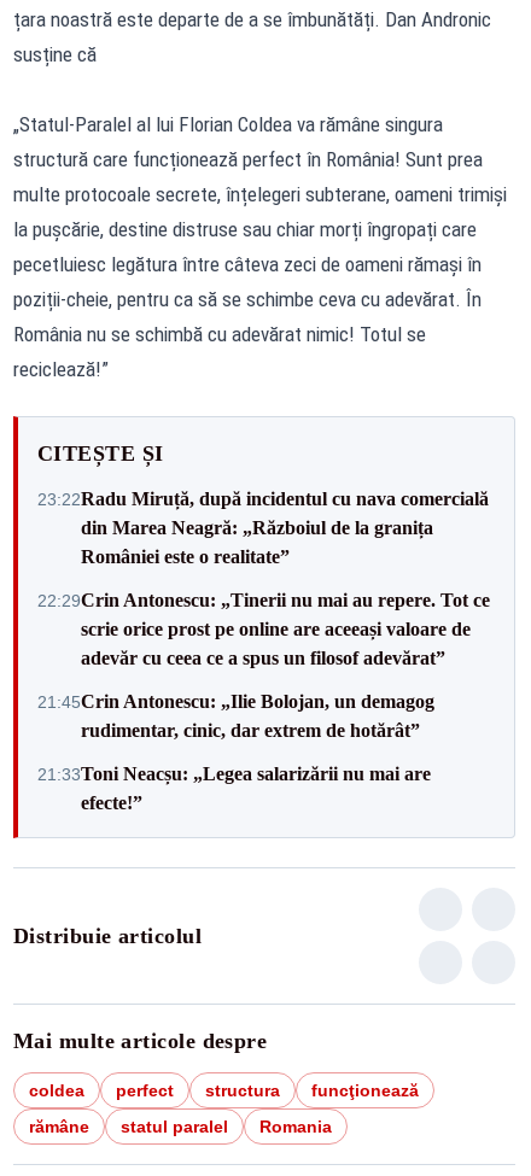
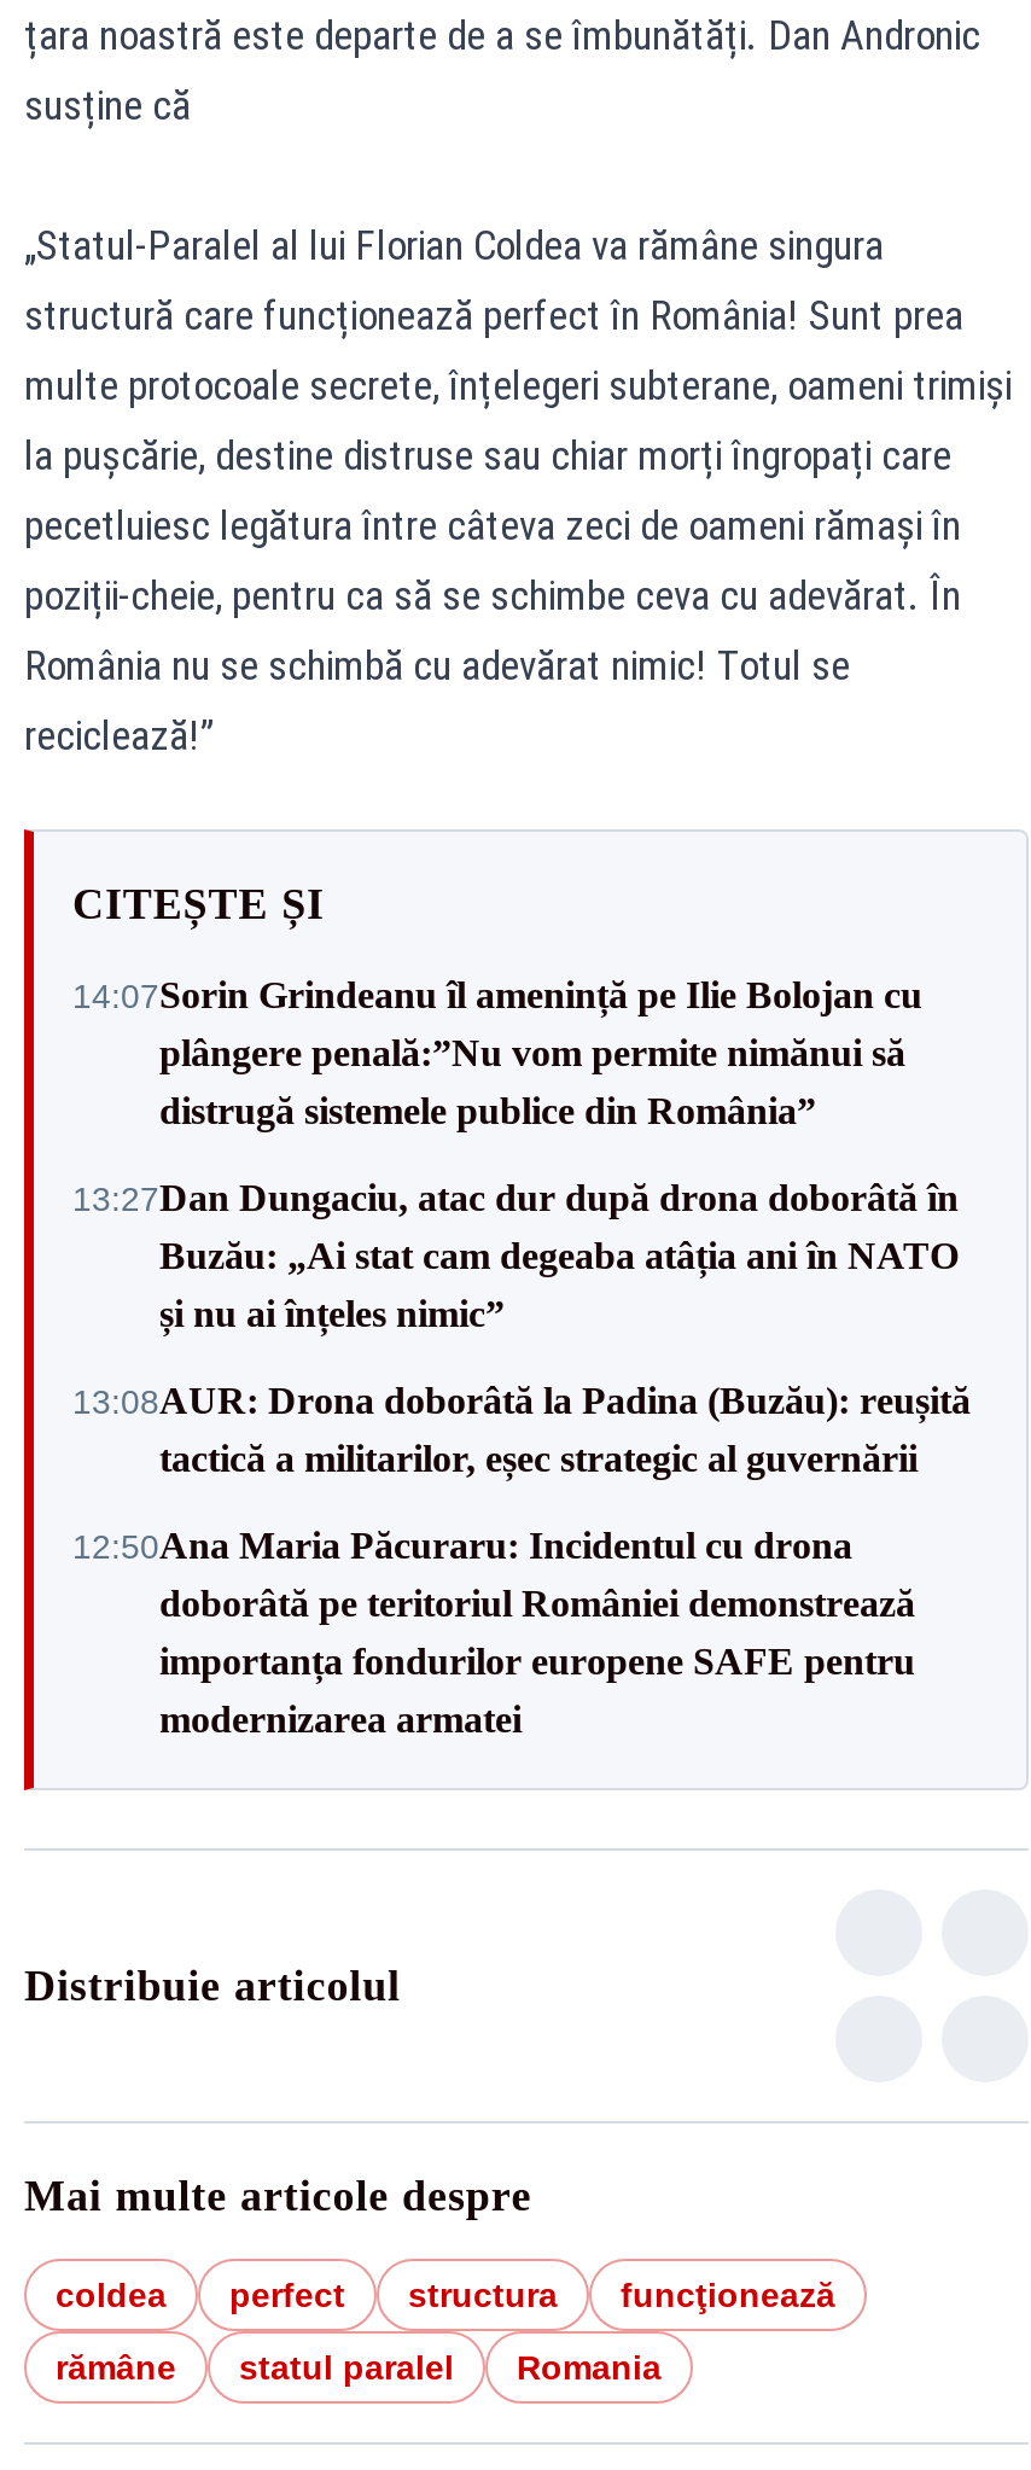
[37,488,489,566] 23:22Radu Miruță, după incidentul cu nava comercială | din Marea Neagră: „Războiul de la granița | României este o realitate” -> [72,974,922,1131] 14:07Sorin Grindeanu îl amenință pe Ilie Bolojan cu | plângere penală:”Nu vom permite nimănui să | distrugă sistemele publice din România”
[37,589,490,668] 22:29Crin Antonescu: „Tinerii nu mai au repere. Tot ce | scrie orice prost pe online are aceeași valoare de | adevăr cu ceea ce a spus un filosof adevărat” -> [72,1177,959,1334] 13:27Dan Dungaciu, atac dur după drona doborâtă în | Buzău: „Ai stat cam degeaba atâția ani în NATO | și nu ai înțeles nimic”
[37,691,434,740] 21:45Crin Antonescu: „Ilie Bolojan, un demagog | rudimentar, cinic, dar extrem de hotărât” -> [72,1380,971,1479] 13:08AUR: Drona doborâtă la Padina (Buzău): reușită | tactică a militarilor, eșec strategic al guvernării
[37,763,431,812] 21:33Toni Neacșu: „Legea salarizării nu mai are | efecte!” -> [72,1525,915,1740] 12:50Ana Maria Păcuraru: Incidentul cu drona | doborâtă pe teritoriul României demonstrează | importanța fondurilor europene SAFE pentru | modernizarea armatei

